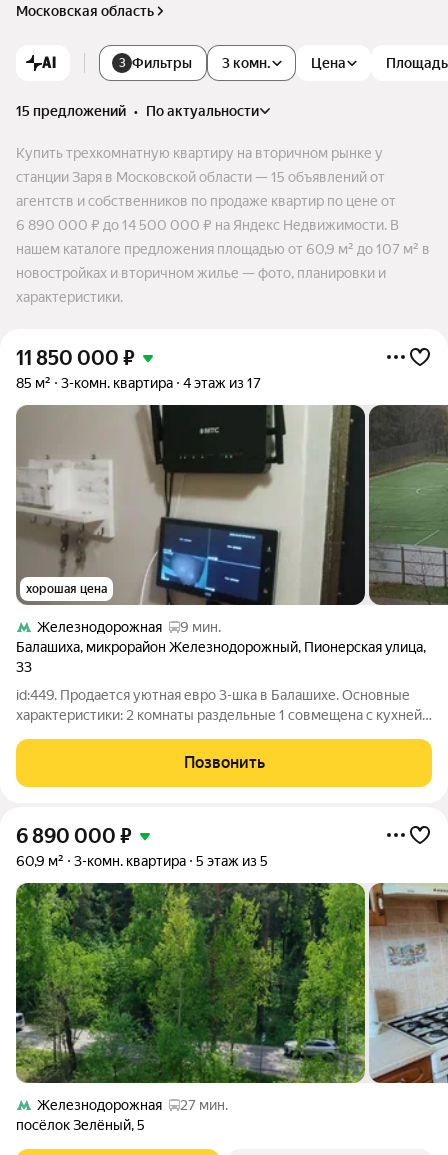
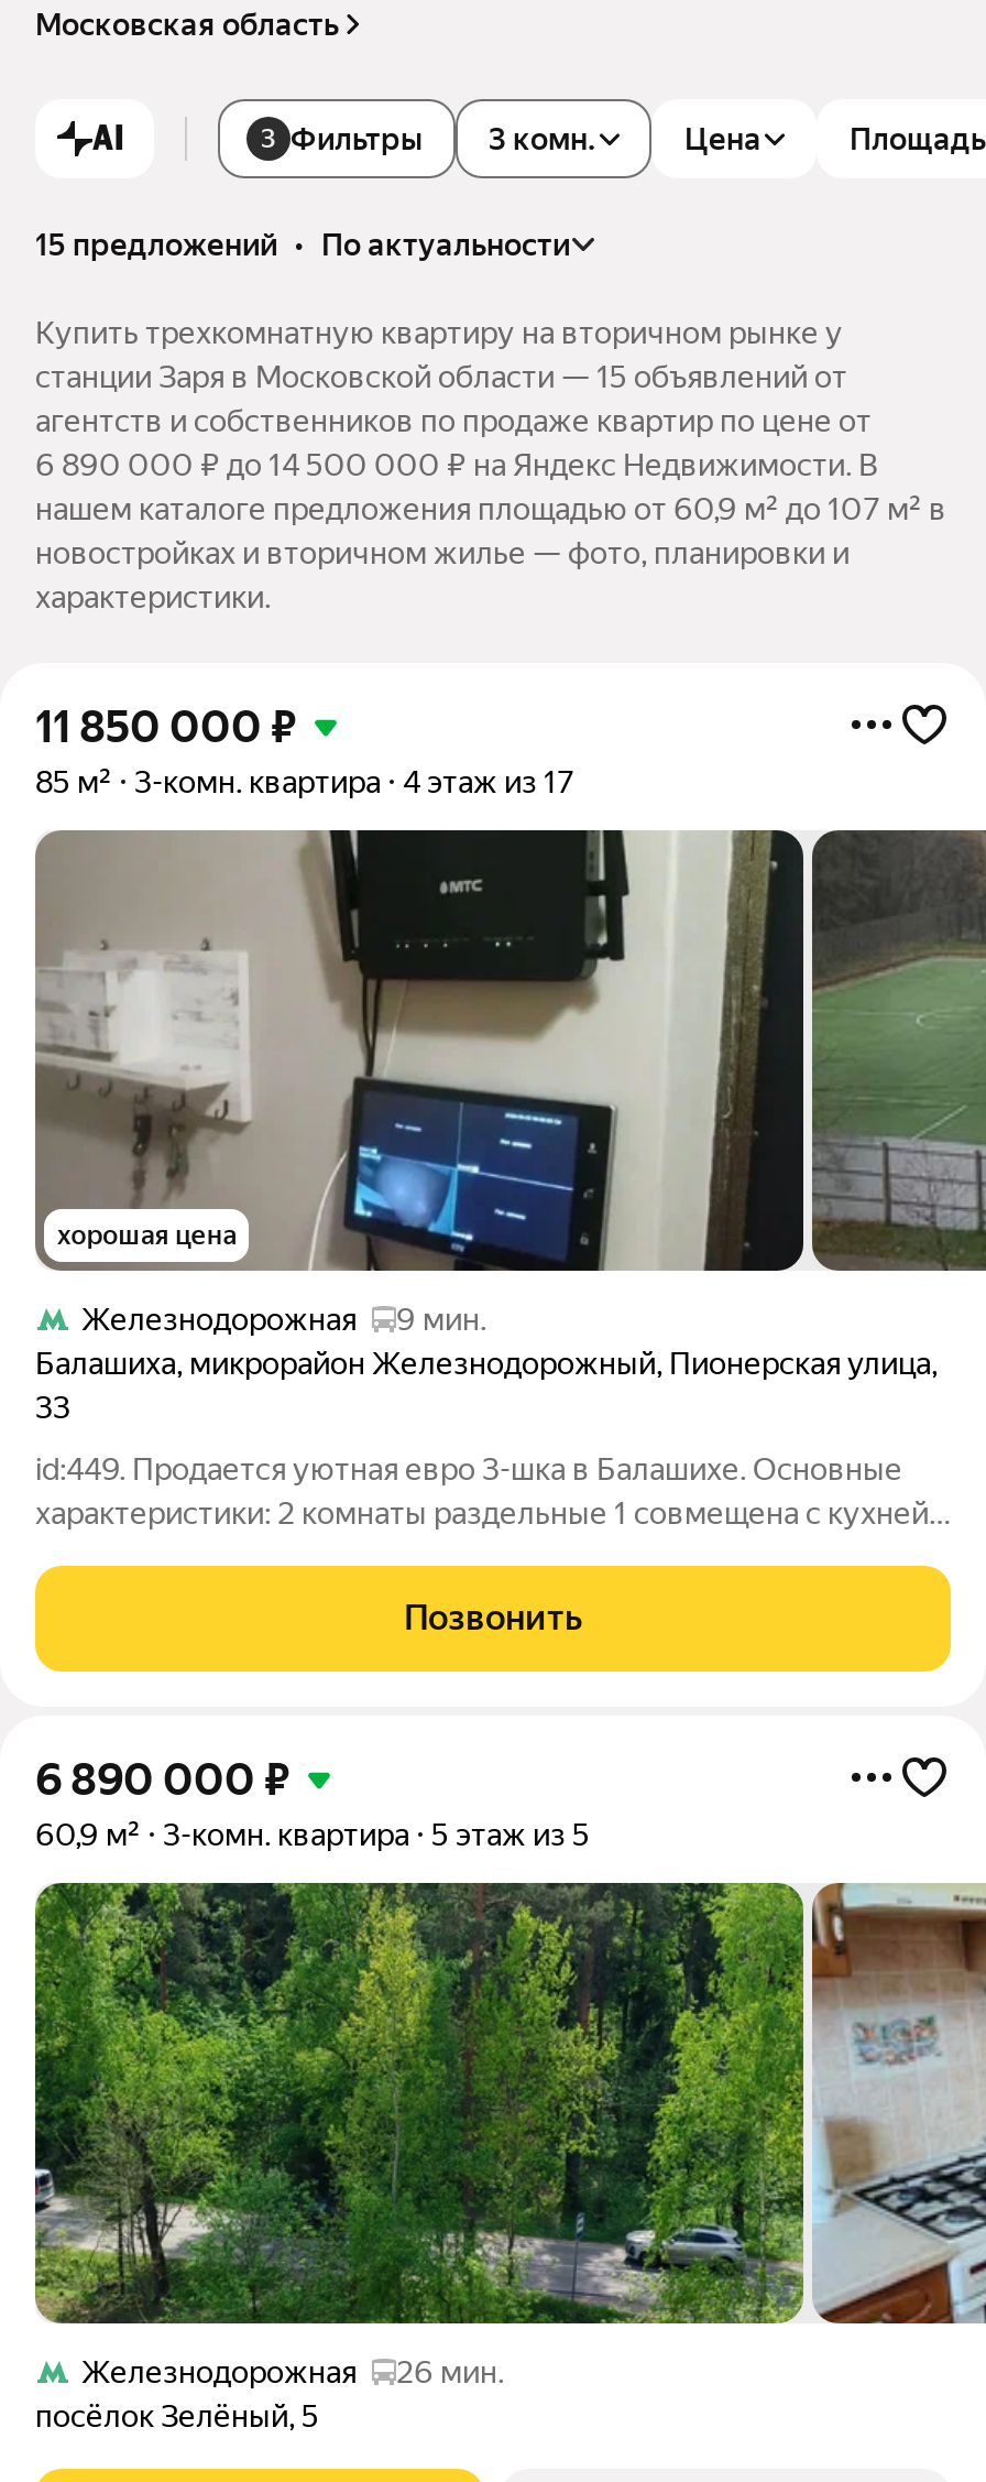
[37,1097,228,1113] Железнодорожная 27 мин. -> [81,2355,504,2390] Железнодорожная 26 мин.

